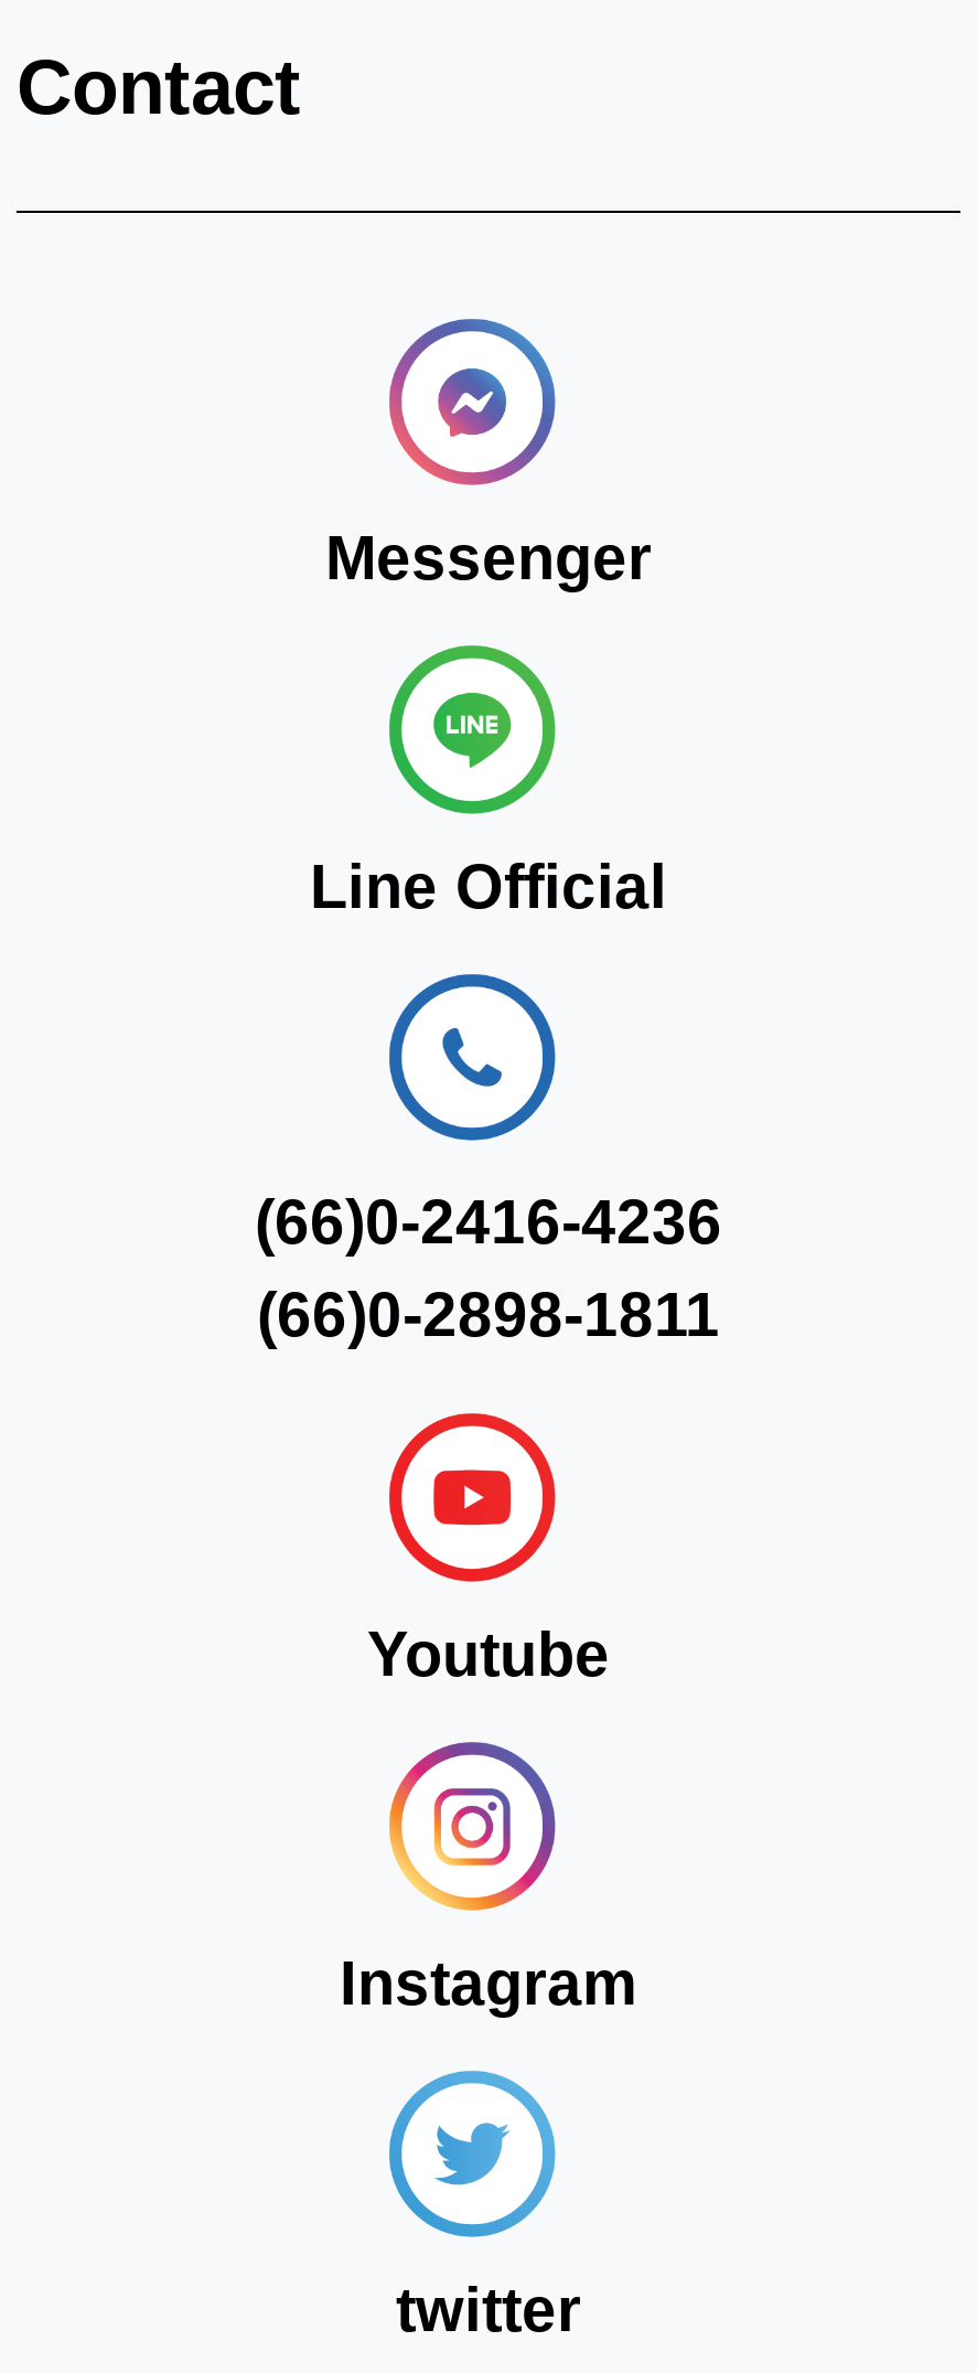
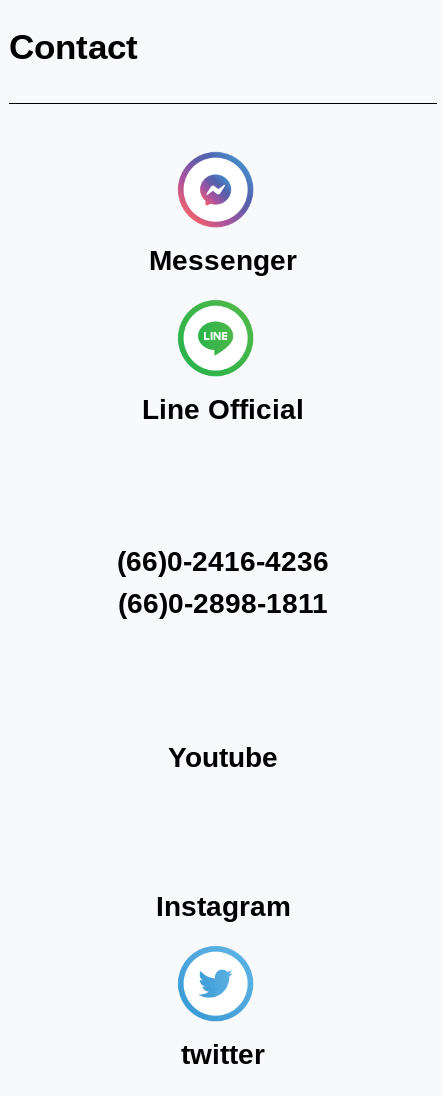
[387,972,557,1142] [image] -> none
[387,1411,557,1583] [image] -> none
[387,1740,557,1912] [image] -> none

